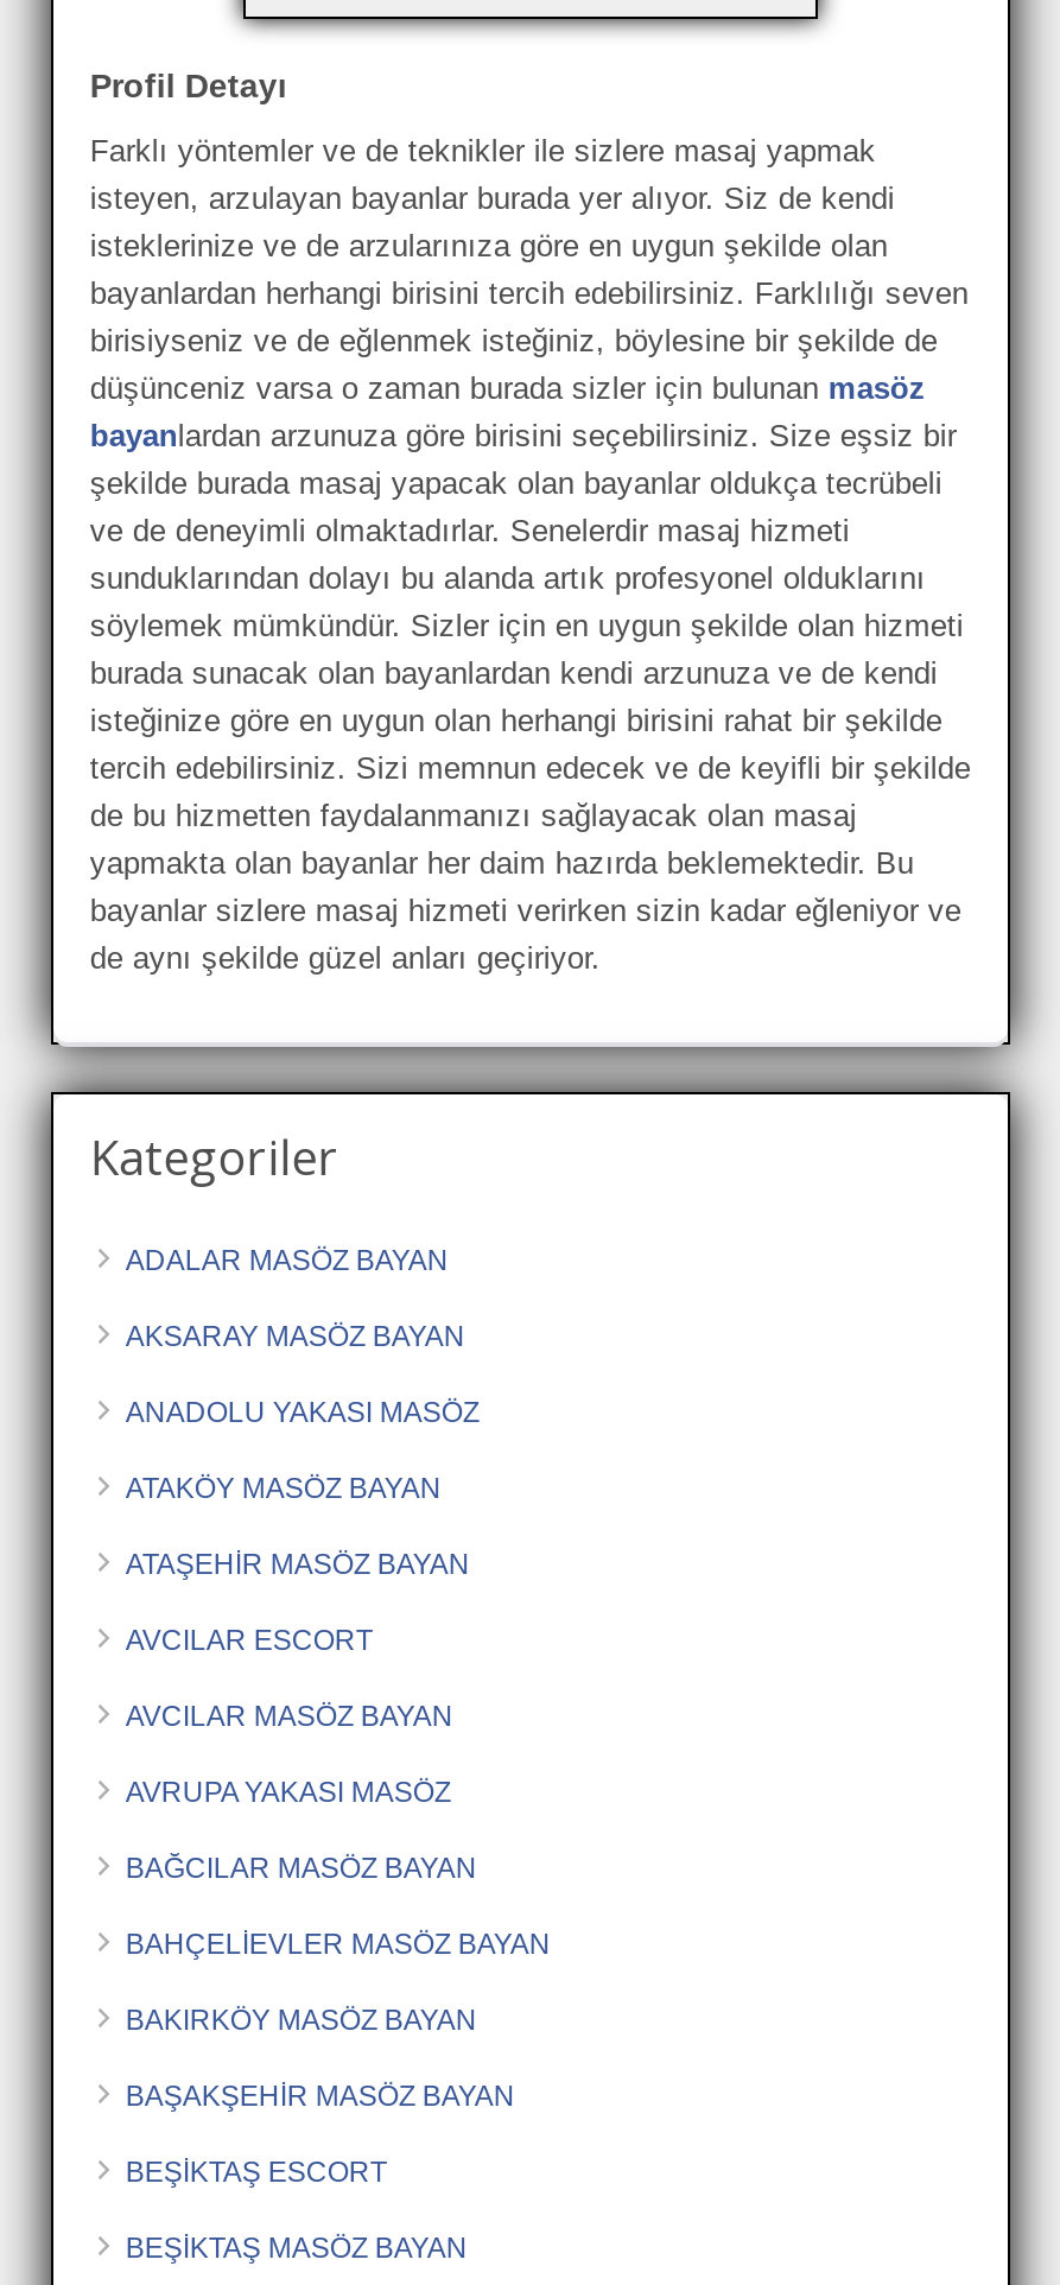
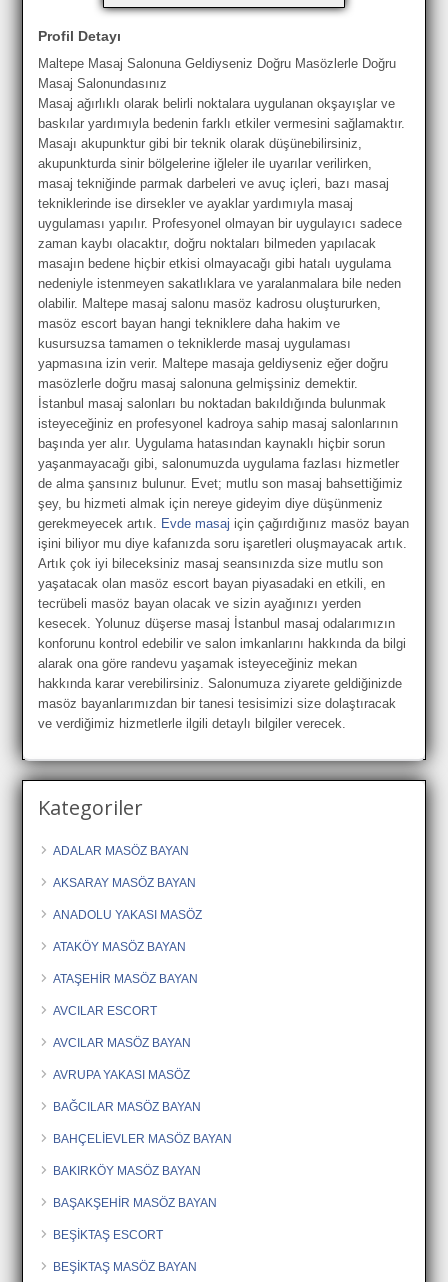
[90,132,971,975] Farklı yöntemler ve de teknikler ile sizlere masaj yapmak | isteyen, arzulayan bayanlar burada yer alıyor. Siz de kendi | isteklerinize ve de arzularınıza göre en uygun şekilde olan | bayanlardan herhangi birisini tercih edebilirsiniz. Farklılığı seven | birisiyseniz ve de eğlenmek isteğiniz, böylesine bir şekilde de | düşünceniz varsa o zaman burada sizler için bulunan masöz | bayanlardan arzunuza göre birisini seçebilirsiniz. Size eşsiz bir | şekilde burada masaj yapacak olan bayanlar oldukça tecrübeli | ve de deneyimli olmaktadırlar. Senelerdir masaj hizmeti | sunduklarından dolayı bu alanda artık profesyonel olduklarını | söylemek mümkündür. Sizler için en uygun şekilde olan hizmeti | burada sunacak olan bayanlardan kendi arzunuza ve de kendi | isteğinize göre en uygun olan herhangi birisini rahat bir şekilde | tercih edebilirsiniz. Sizi memnun edecek ve de keyifli bir şekilde | de bu hizmetten faydalanmanızı sağlayacak olan masaj | yapmakta olan bayanlar her daim hazırda beklemektedir. Bu | bayanlar sizlere masaj hizmeti verirken sizin kadar eğleniyor ve | de aynı şekilde güzel anları geçiriyor. -> [38,55,409,730] Maltepe Masaj Salonuna Geldiyseniz Doğru Masözlerle Doğru | Masaj Salonundasınız | Masaj ağırlıklı olarak belirli noktalara uygulanan okşayışlar ve | baskılar yardımıyla bedenin farklı etkiler vermesini sağlamaktır. | Masajı akupunktur gibi bir teknik olarak düşünebilirsiniz, | akupunkturda sinir bölgelerine iğleler ile uyarılar verilirken, | masaj tekniğinde parmak darbeleri ve avuç içleri, bazı masaj | tekniklerinde ise dirsekler ve ayaklar yardımıyla masaj | uygulaması yapılır. Profesyonel olmayan bir uygulayıcı sadece | zaman kaybı olacaktır, doğru noktaları bilmeden yapılacak | masajın bedene hiçbir etkisi olmayacağı gibi hatalı uygulama | nedeniyle istenmeyen sakatlıklara ve yaralanmalara bile neden | olabilir. Maltepe masaj salonu masöz kadrosu oluştururken, | masöz escort bayan hangi tekniklere daha hakim ve | kusursuzsa tamamen o tekniklerde masaj uygulaması | yapmasına izin verir. Maltepe masaja geldiyseniz eğer doğru | masözlerle doğru masaj salonuna gelmişsiniz demektir. | İstanbul masaj salonları bu noktadan bakıldığında bulunmak | isteyeceğiniz en profesyonel kadroya sahip masaj salonlarının | başında yer alır. Uygulama hatasından kaynaklı hiçbir sorun | yaşanmayacağı gibi, salonumuzda uygulama fazlası hizmetler | de alma şansınız bulunur. Evet; mutlu son masaj bahsettiğimiz | şey, bu hizmeti almak için nereye gideyim diye düşünmeniz | gerekmeyecek artık. Evde masaj için çağırdığınız masöz bayan | işini biliyor mu diye kafanızda soru işaretleri oluşmayacak artık. | Artık çok iyi bileceksiniz masaj seansınızda size mutlu son | yaşatacak olan masöz escort bayan piyasadaki en etkili, en | tecrübeli masöz bayan olacak ve sizin ayağınızı yerden | kesecek. Yolunuz düşerse masaj İstanbul masaj odalarımızın | konforunu kontrol edebilir ve salon imkanlarını hakkında da bilgi | alarak ona göre randevu yaşamak isteyeceğiniz mekan | hakkında karar verebilirsiniz. Salonumuza ziyarete geldiğinizde | masöz bayanlarımızdan bir tanesi tesisimizi size dolaştıracak | ve verdiğimiz hizmetlerle ilgili detaylı bilgiler verecek.

